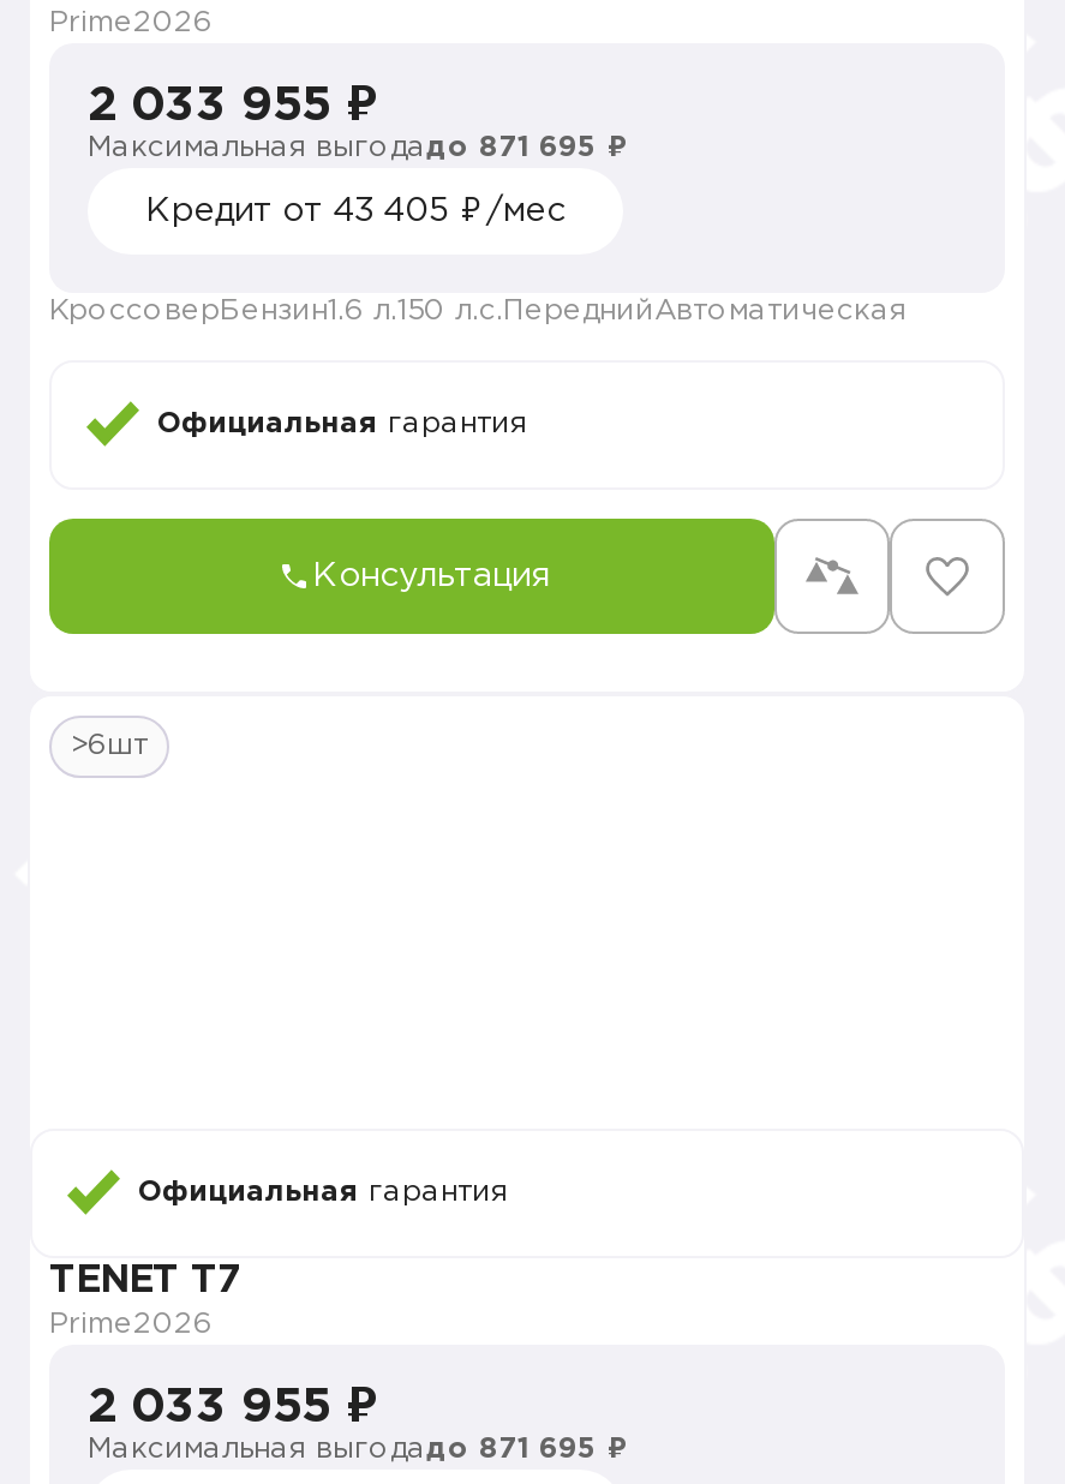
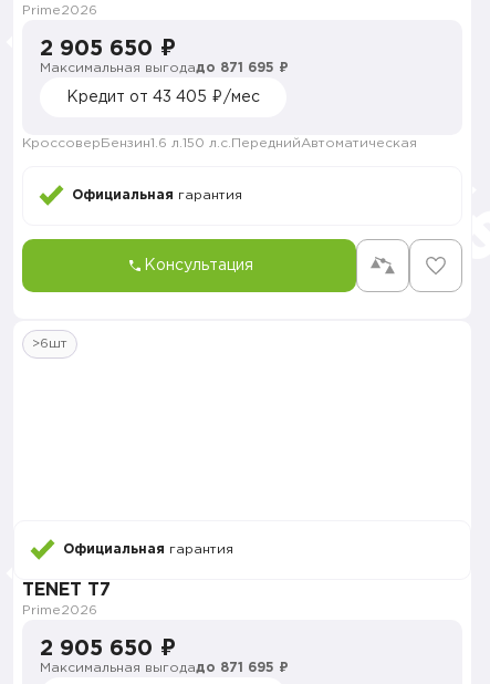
[88,84,381,127] 2 033 955 ₽ -> [40,39,176,59] 2 905 650 ₽
[88,1386,381,1429] 2 033 955 ₽ -> [40,639,176,659] 2 905 650 ₽

